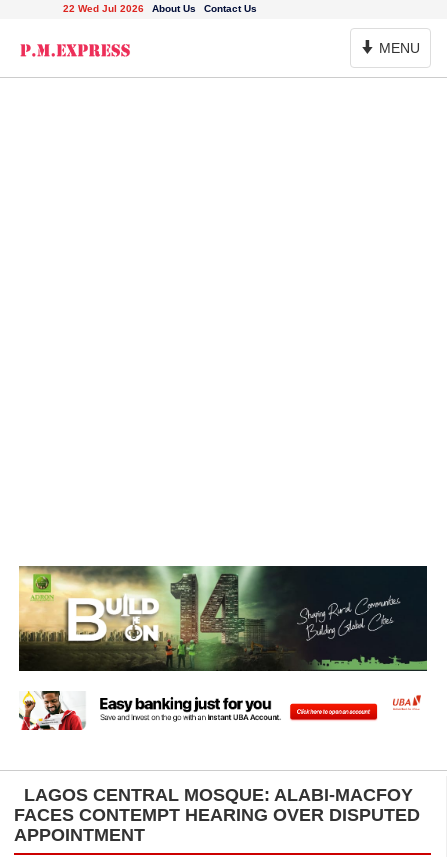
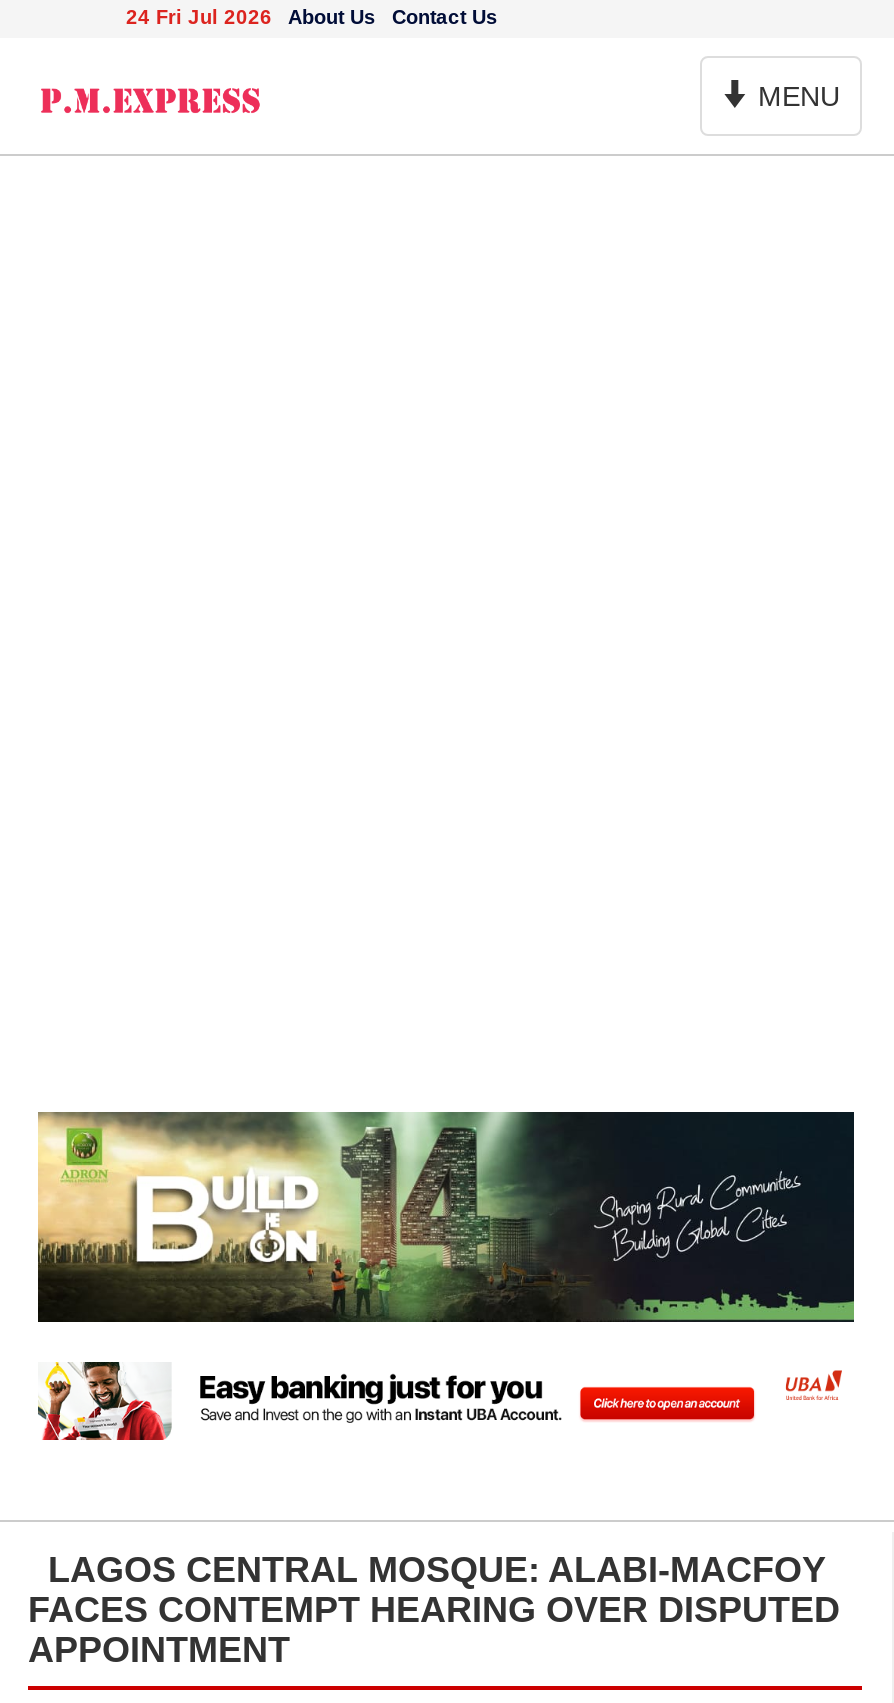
[63,3,257,14] 22 Wed Jul 2026 About Us Contact Us -> [126,6,498,28] 24 Fri Jul 2026 About Us Contact Us

